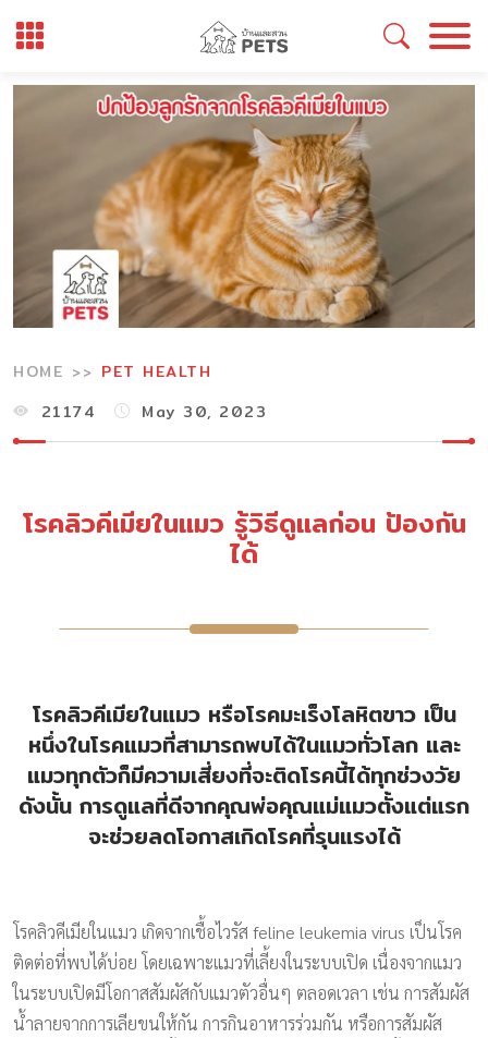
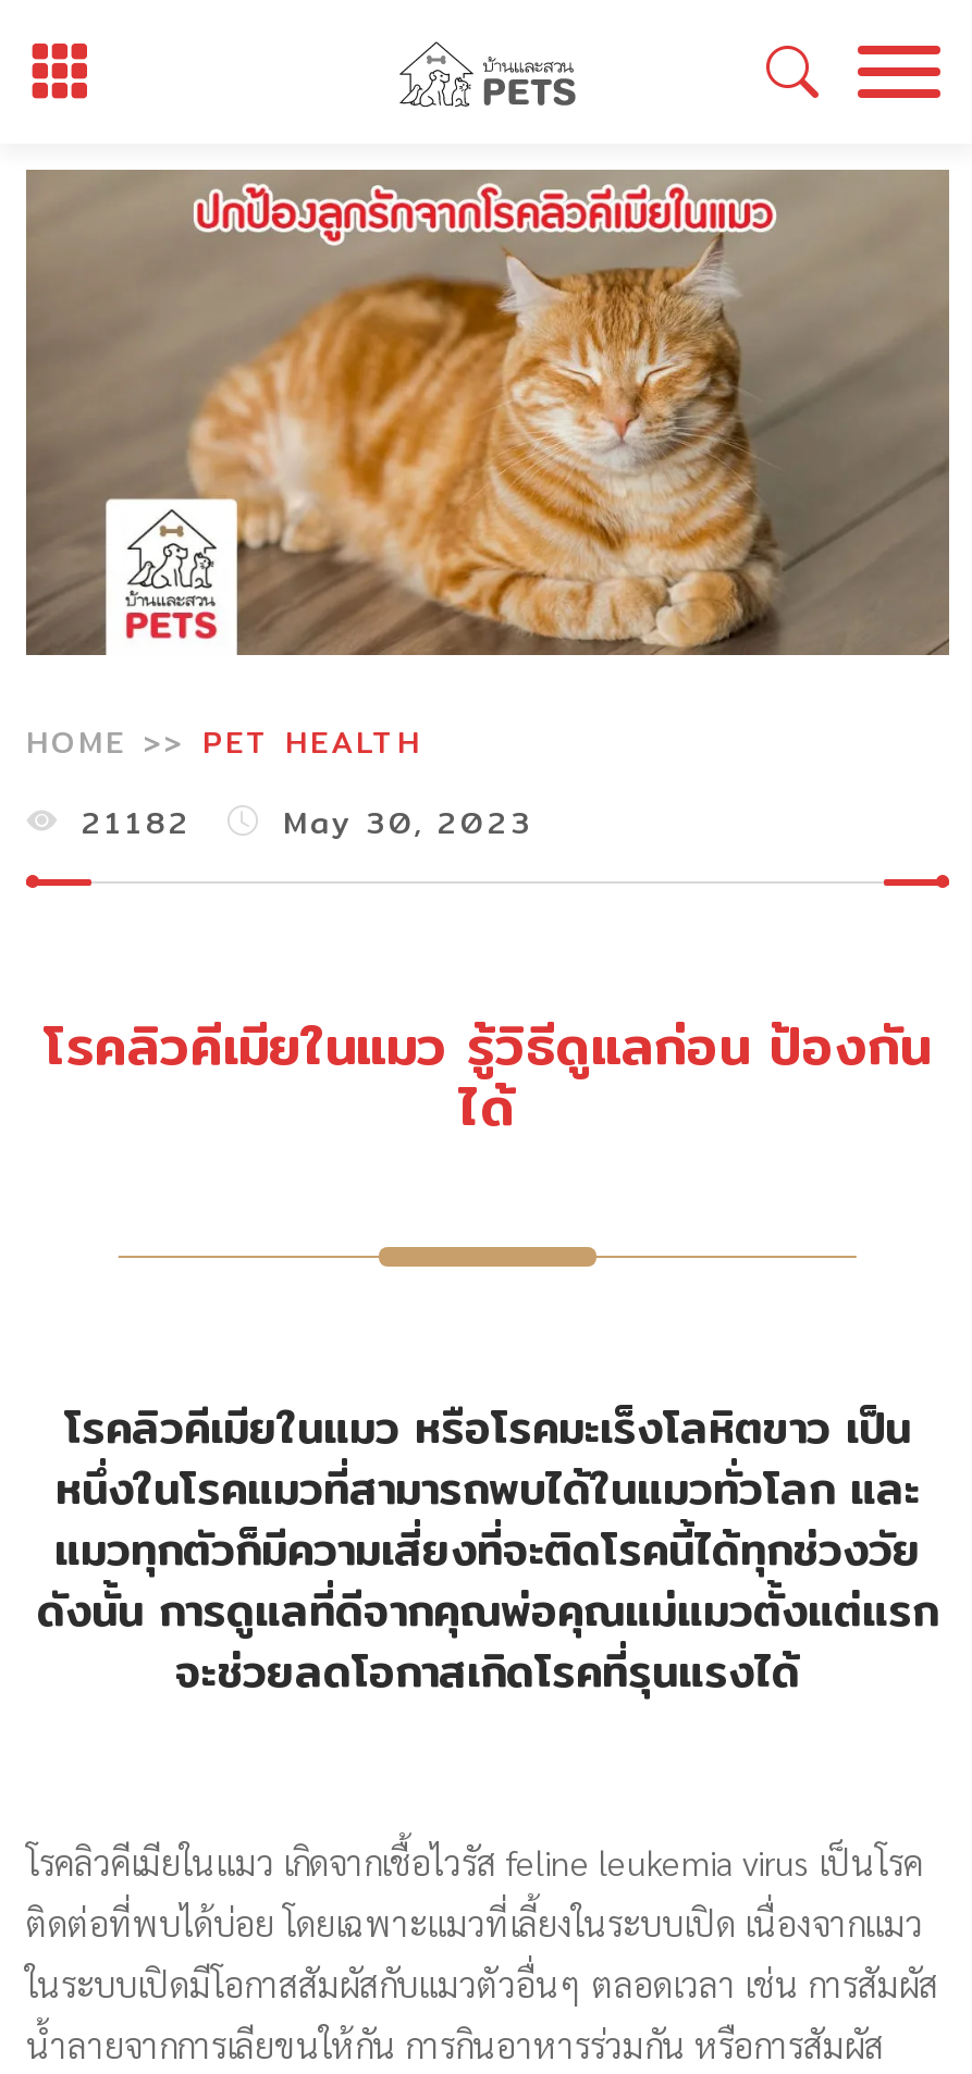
[41,399,267,423] 21174 May 30, 2023 -> [82,798,533,846] 21182 May 30, 2023

